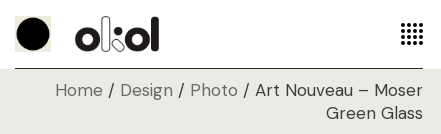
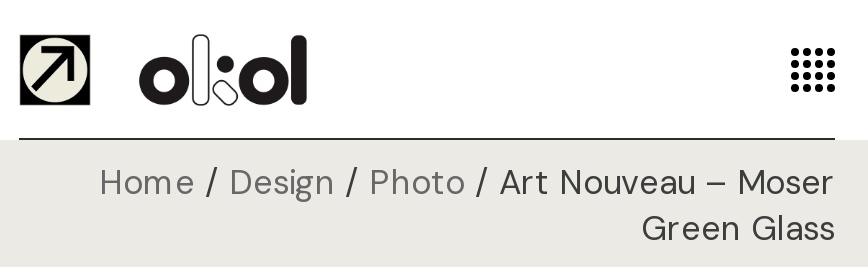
[15,16,51,52] [image] -> [17,32,93,108] [image]

